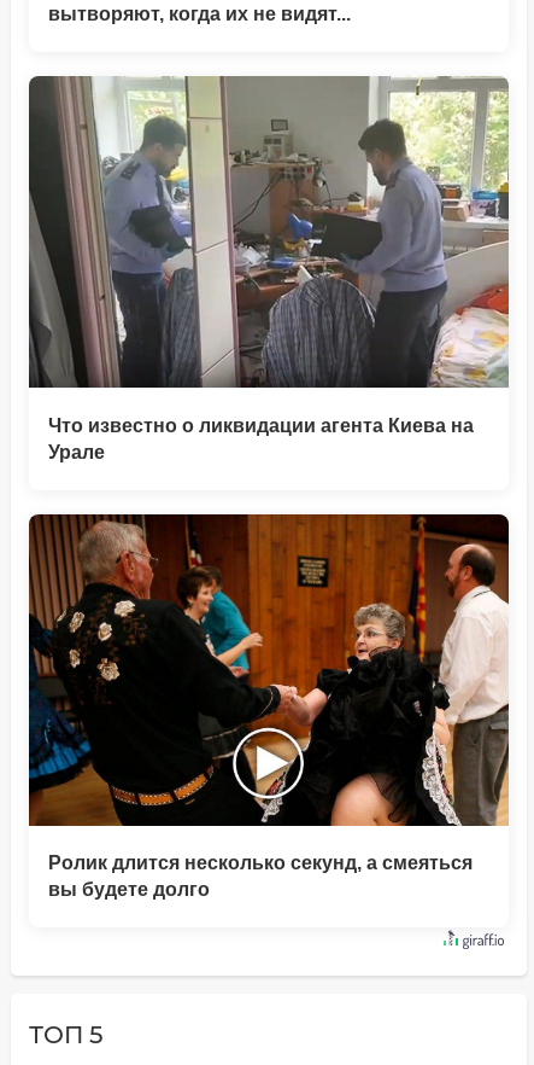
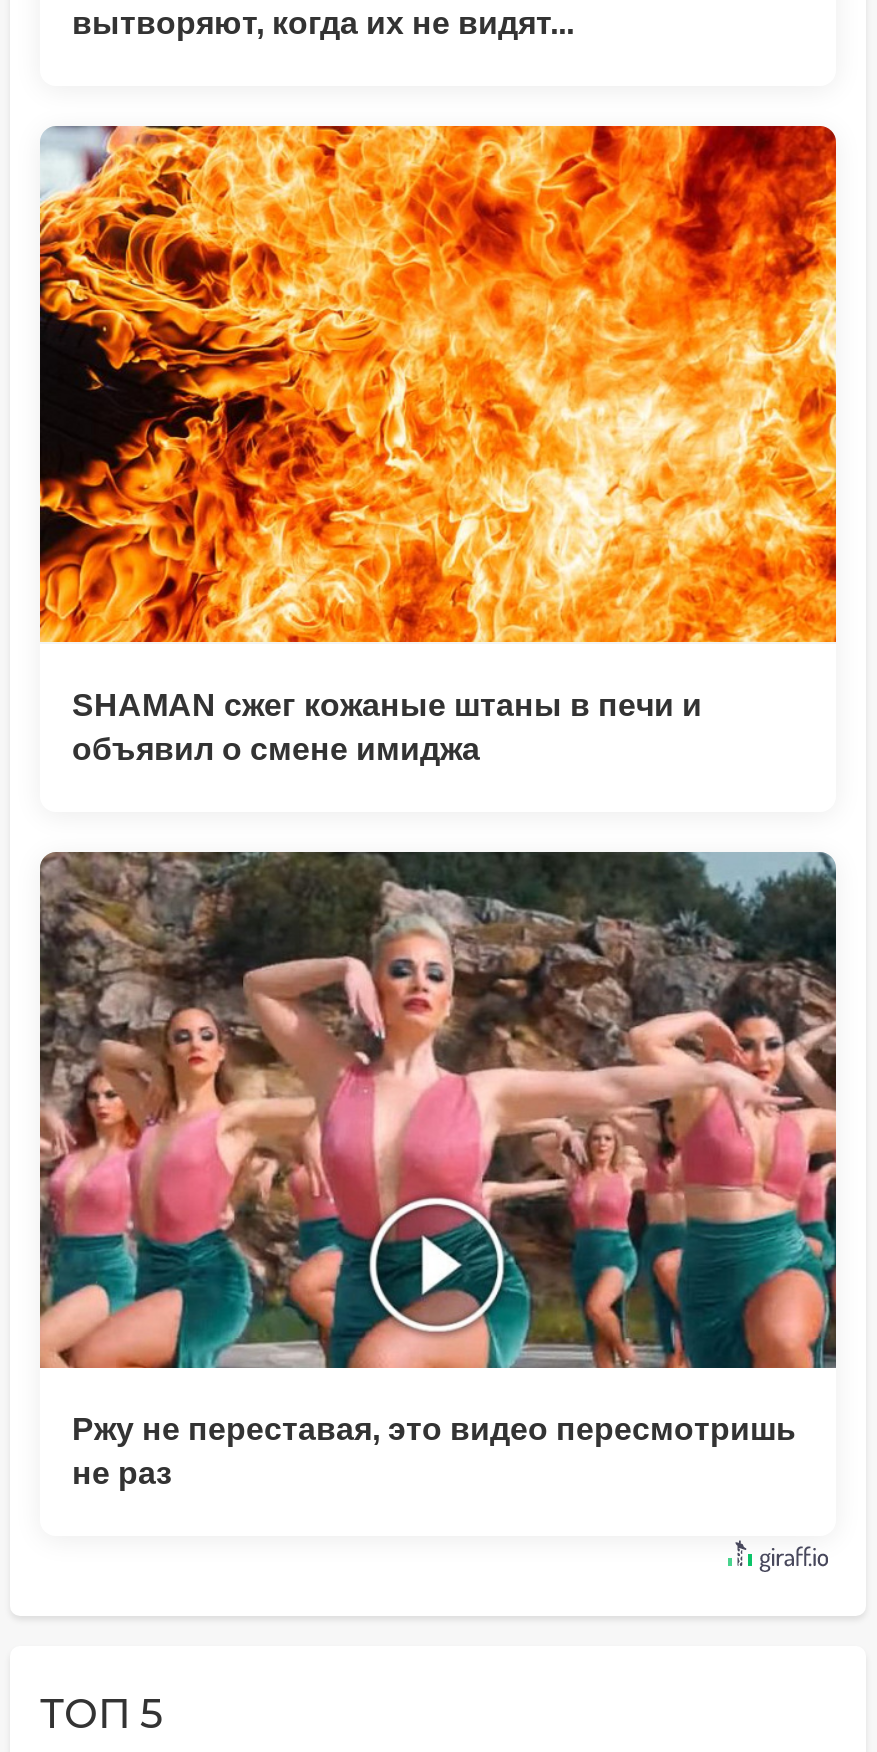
[28,75,510,462] [image] | Что известно о ликвидации агента Киева на | Урале -> [38,124,838,765] [image] | SHAMAN сжег кожаные штаны в печи и | объявил о смене имиджа
[28,513,510,900] [image] | Ролик длится несколько секунд, а смеяться | вы будете долго -> [38,850,838,1491] [image] | Ржу не переставая, это видео пересмотришь | не раз

